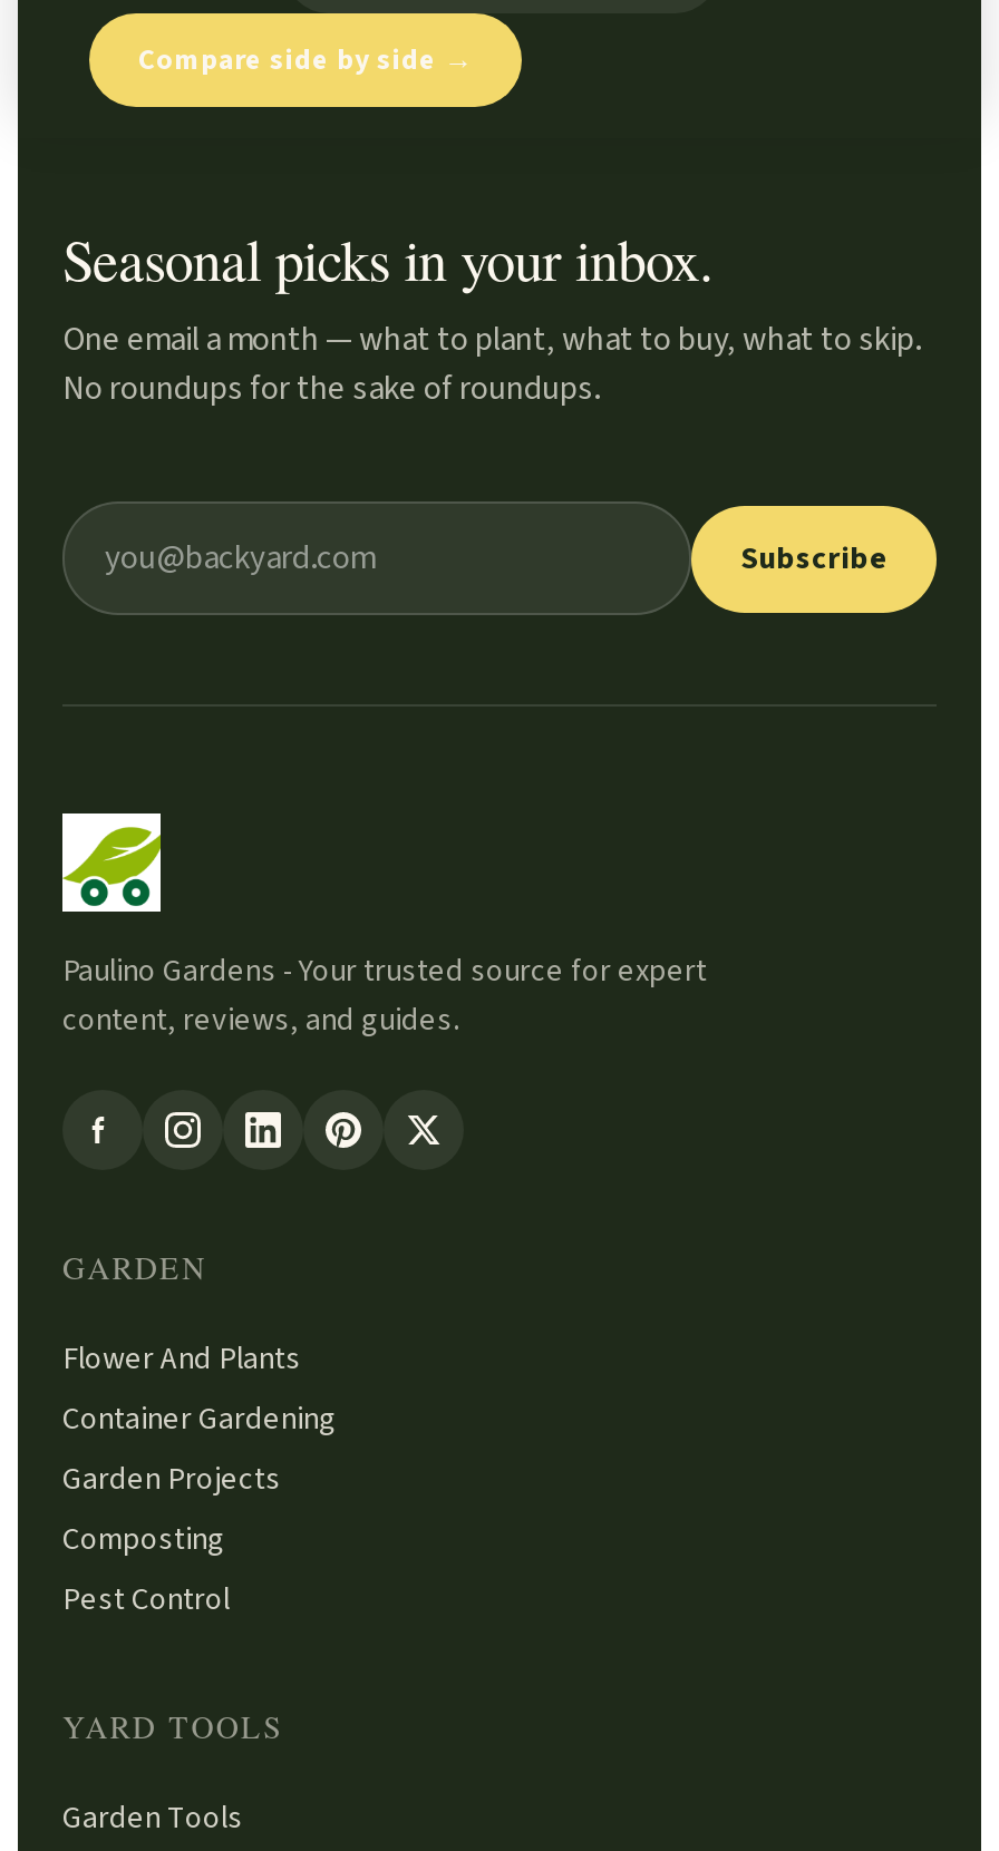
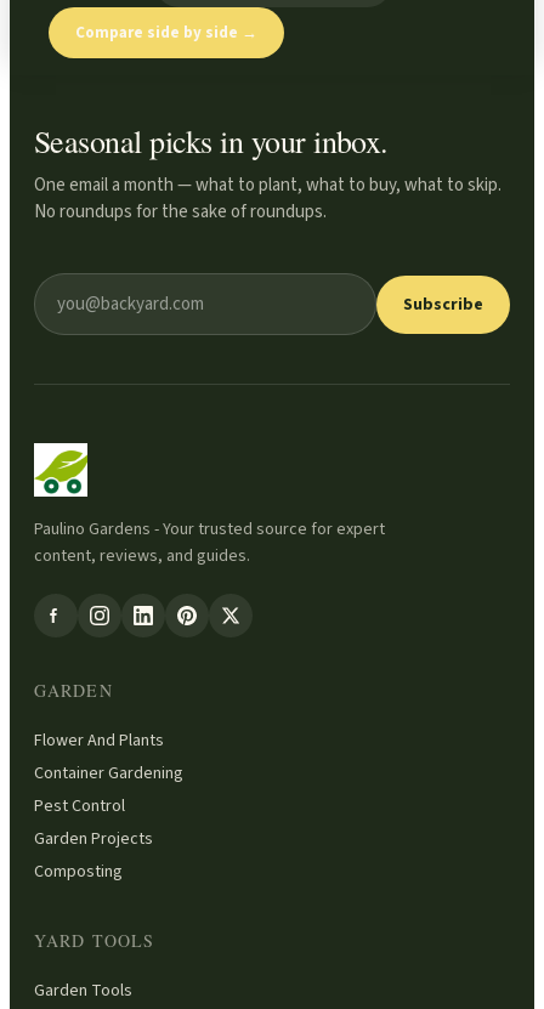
moved [62,1458,281,1562] -> [34,827,153,884]: Garden Projects | Composting
moved [62,1578,230,1623] -> [34,794,125,818]: Pest Control

